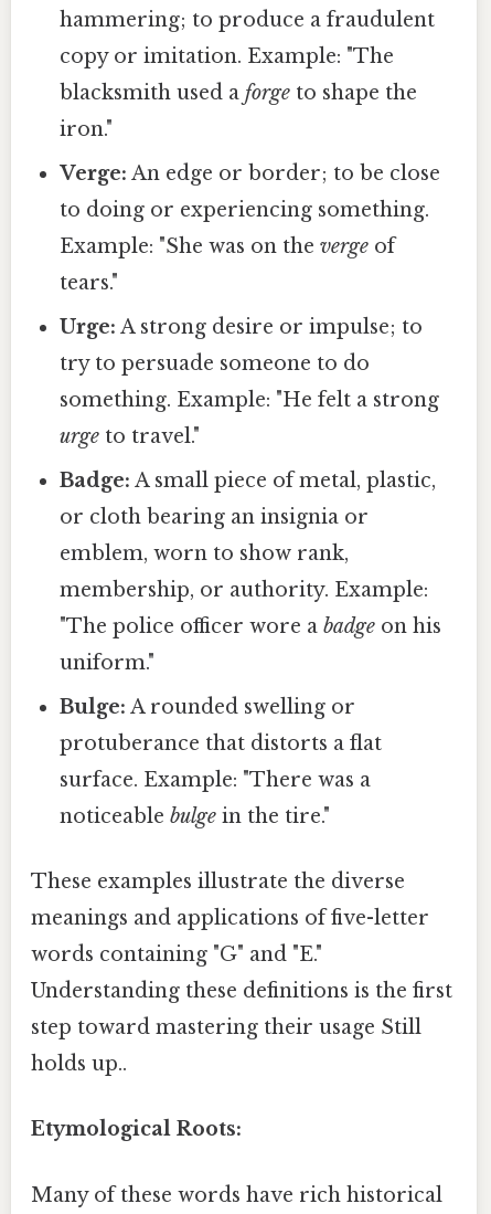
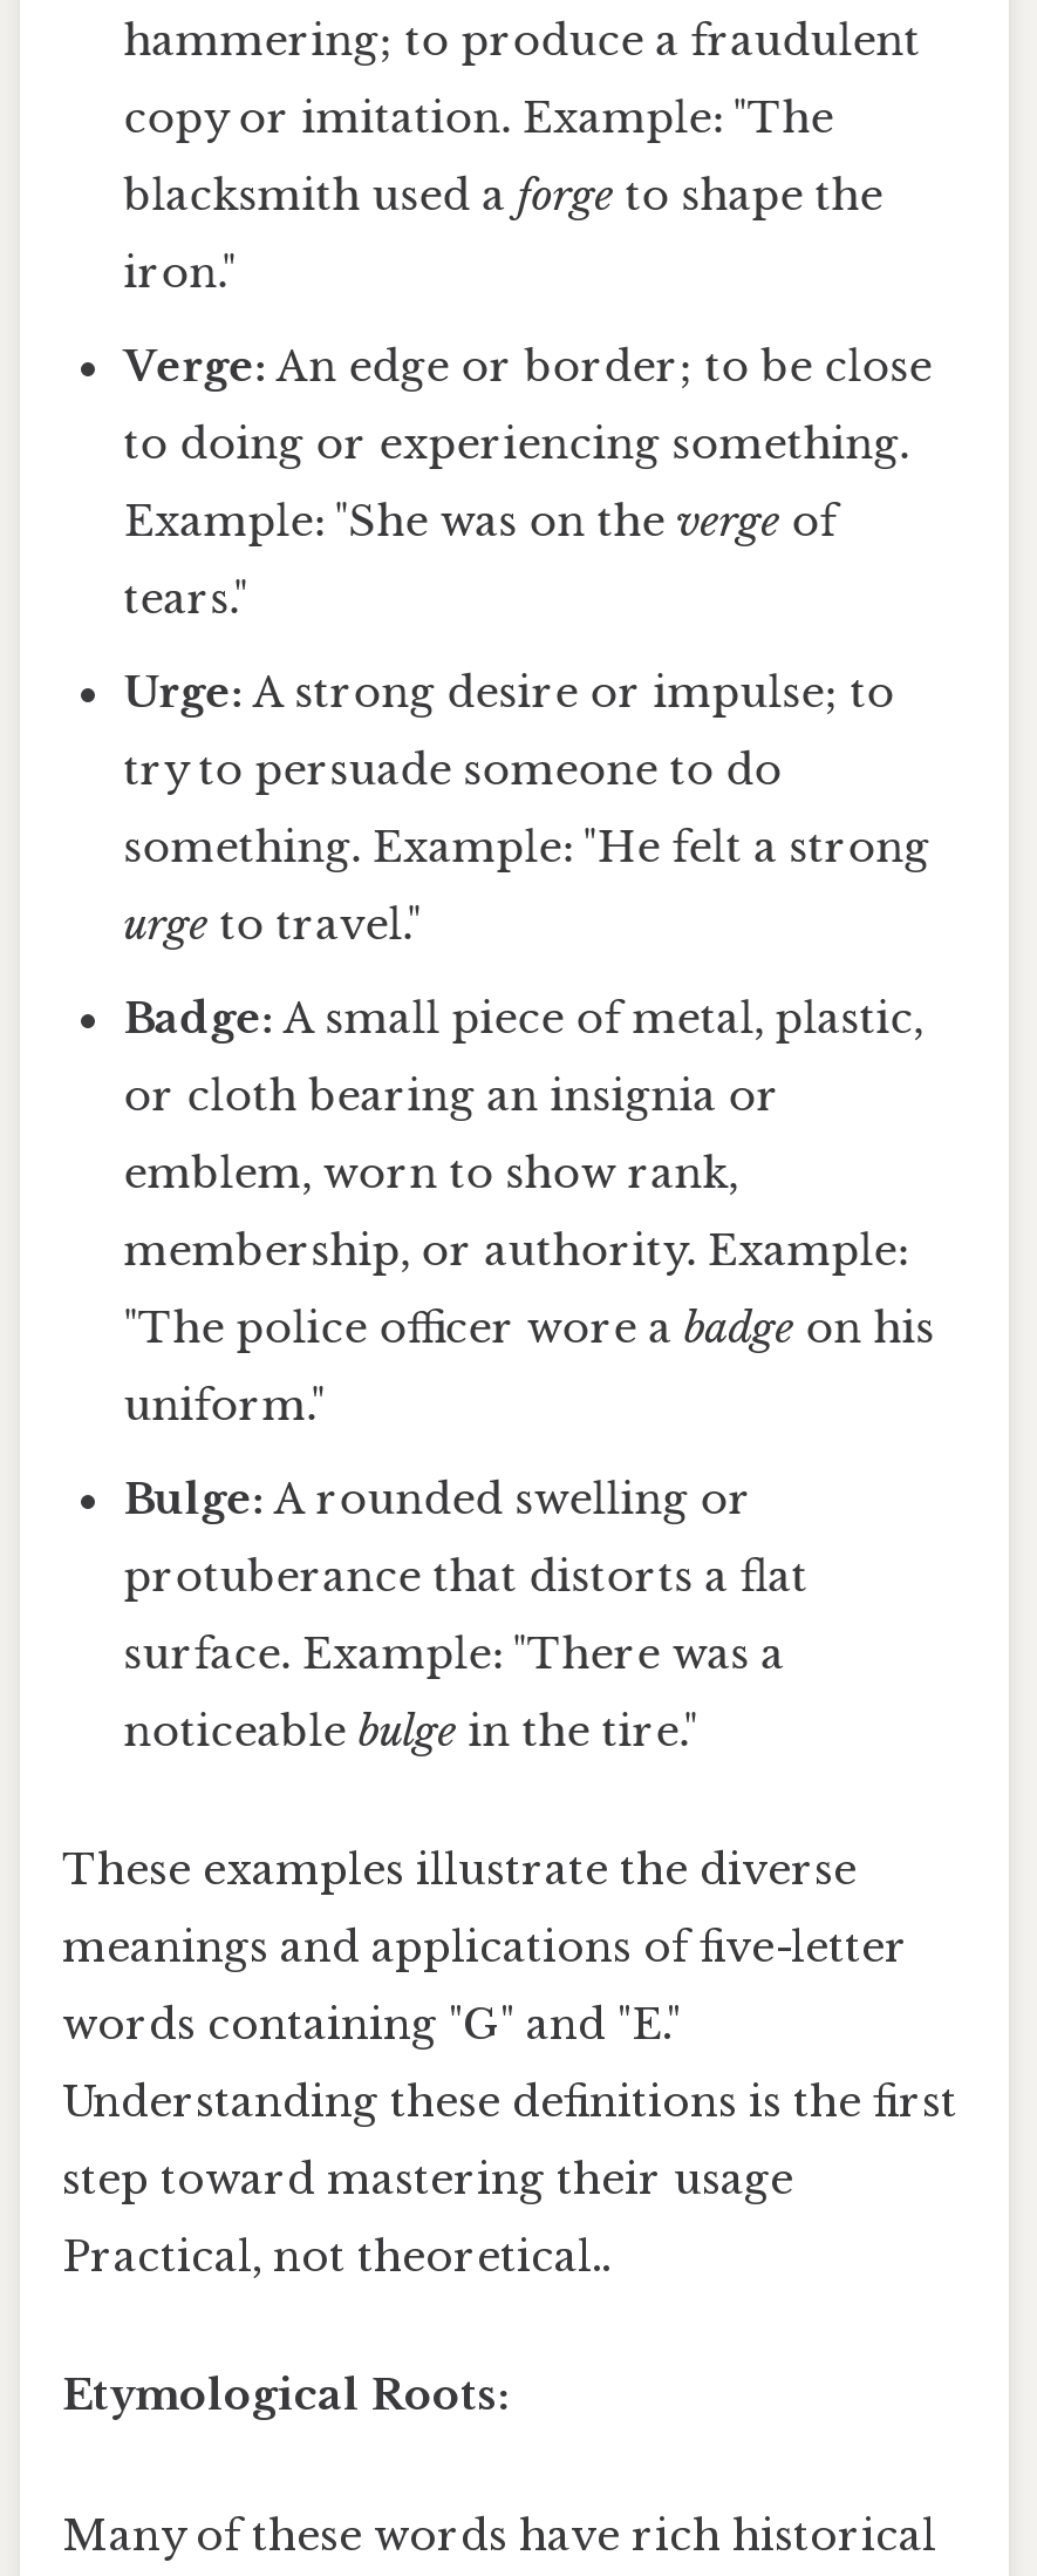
[31,1015,421,1040] step toward mastering their usage Still -> [62,2154,793,2206] step toward mastering their usage
[31,1052,127,1076] holds up.. -> [62,2232,610,2283] Practical, not theoretical..

